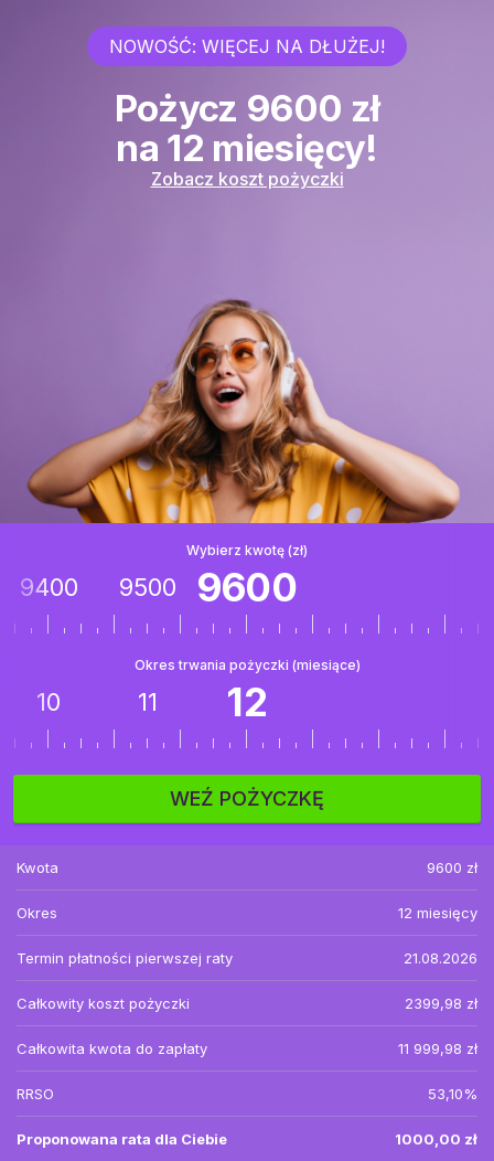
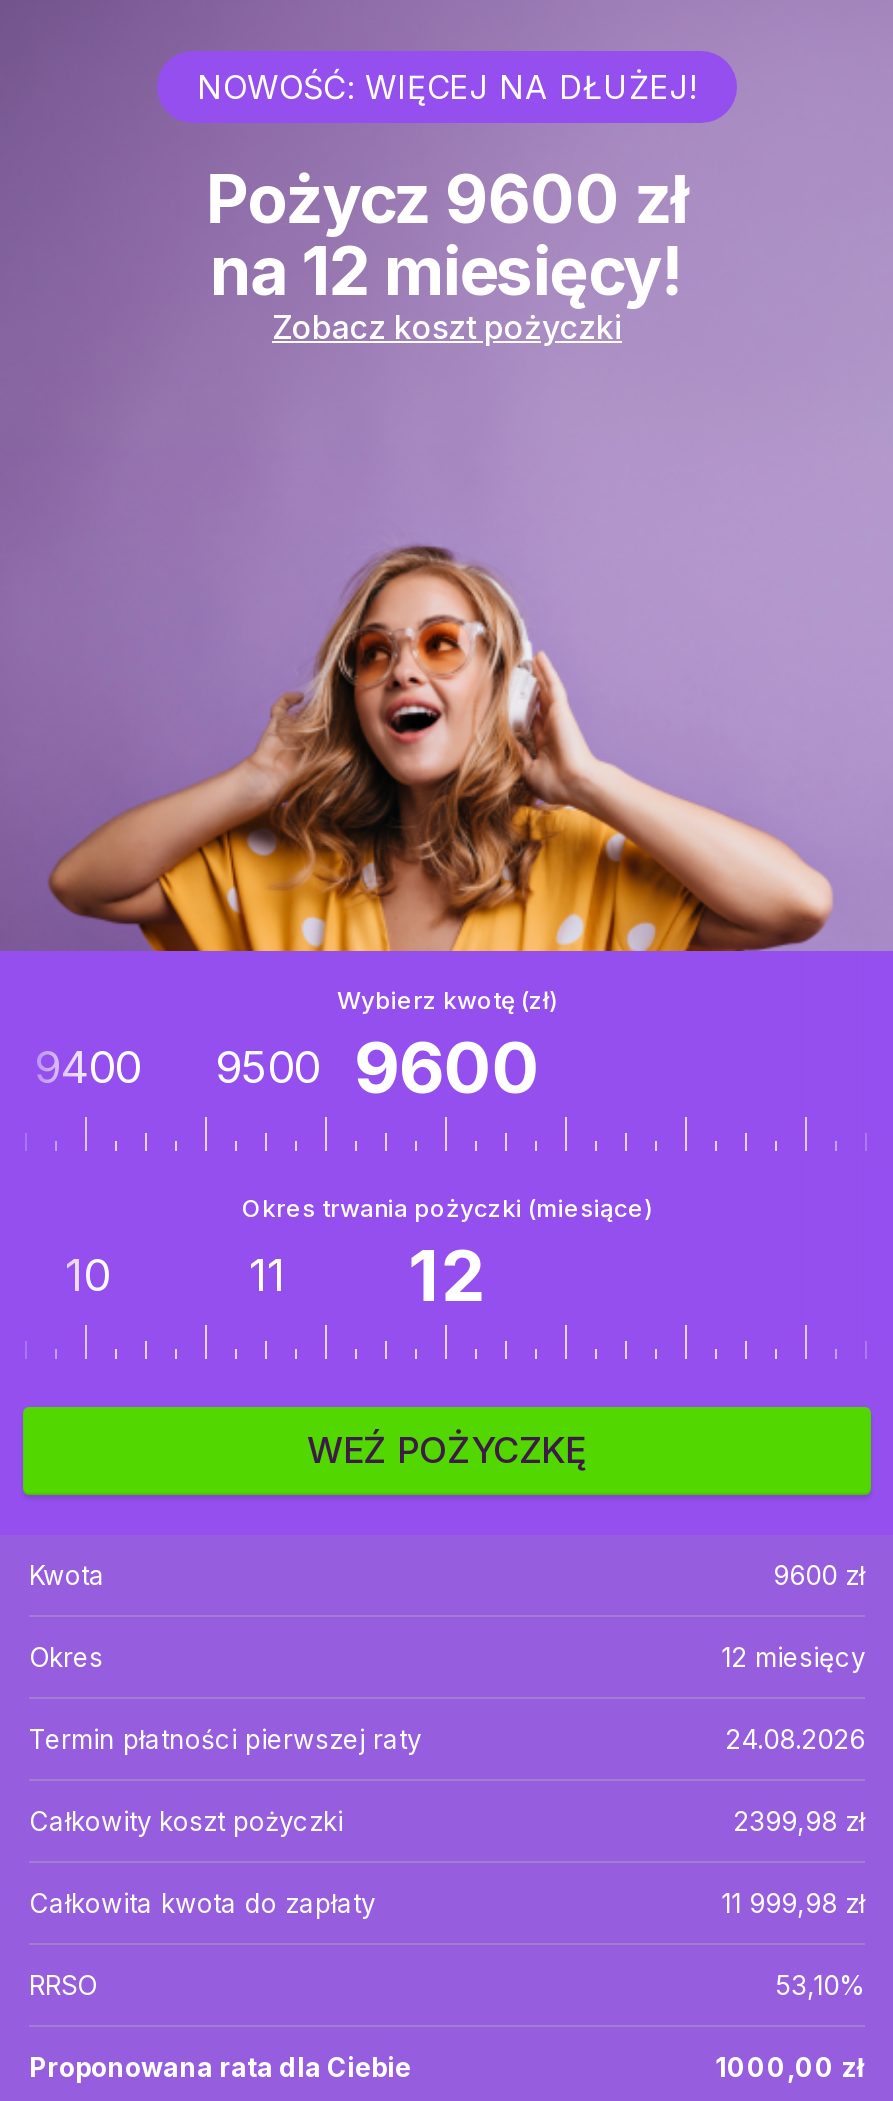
[404,949,477,967] 21.08.2026 -> [725,1723,865,1755] 24.08.2026

